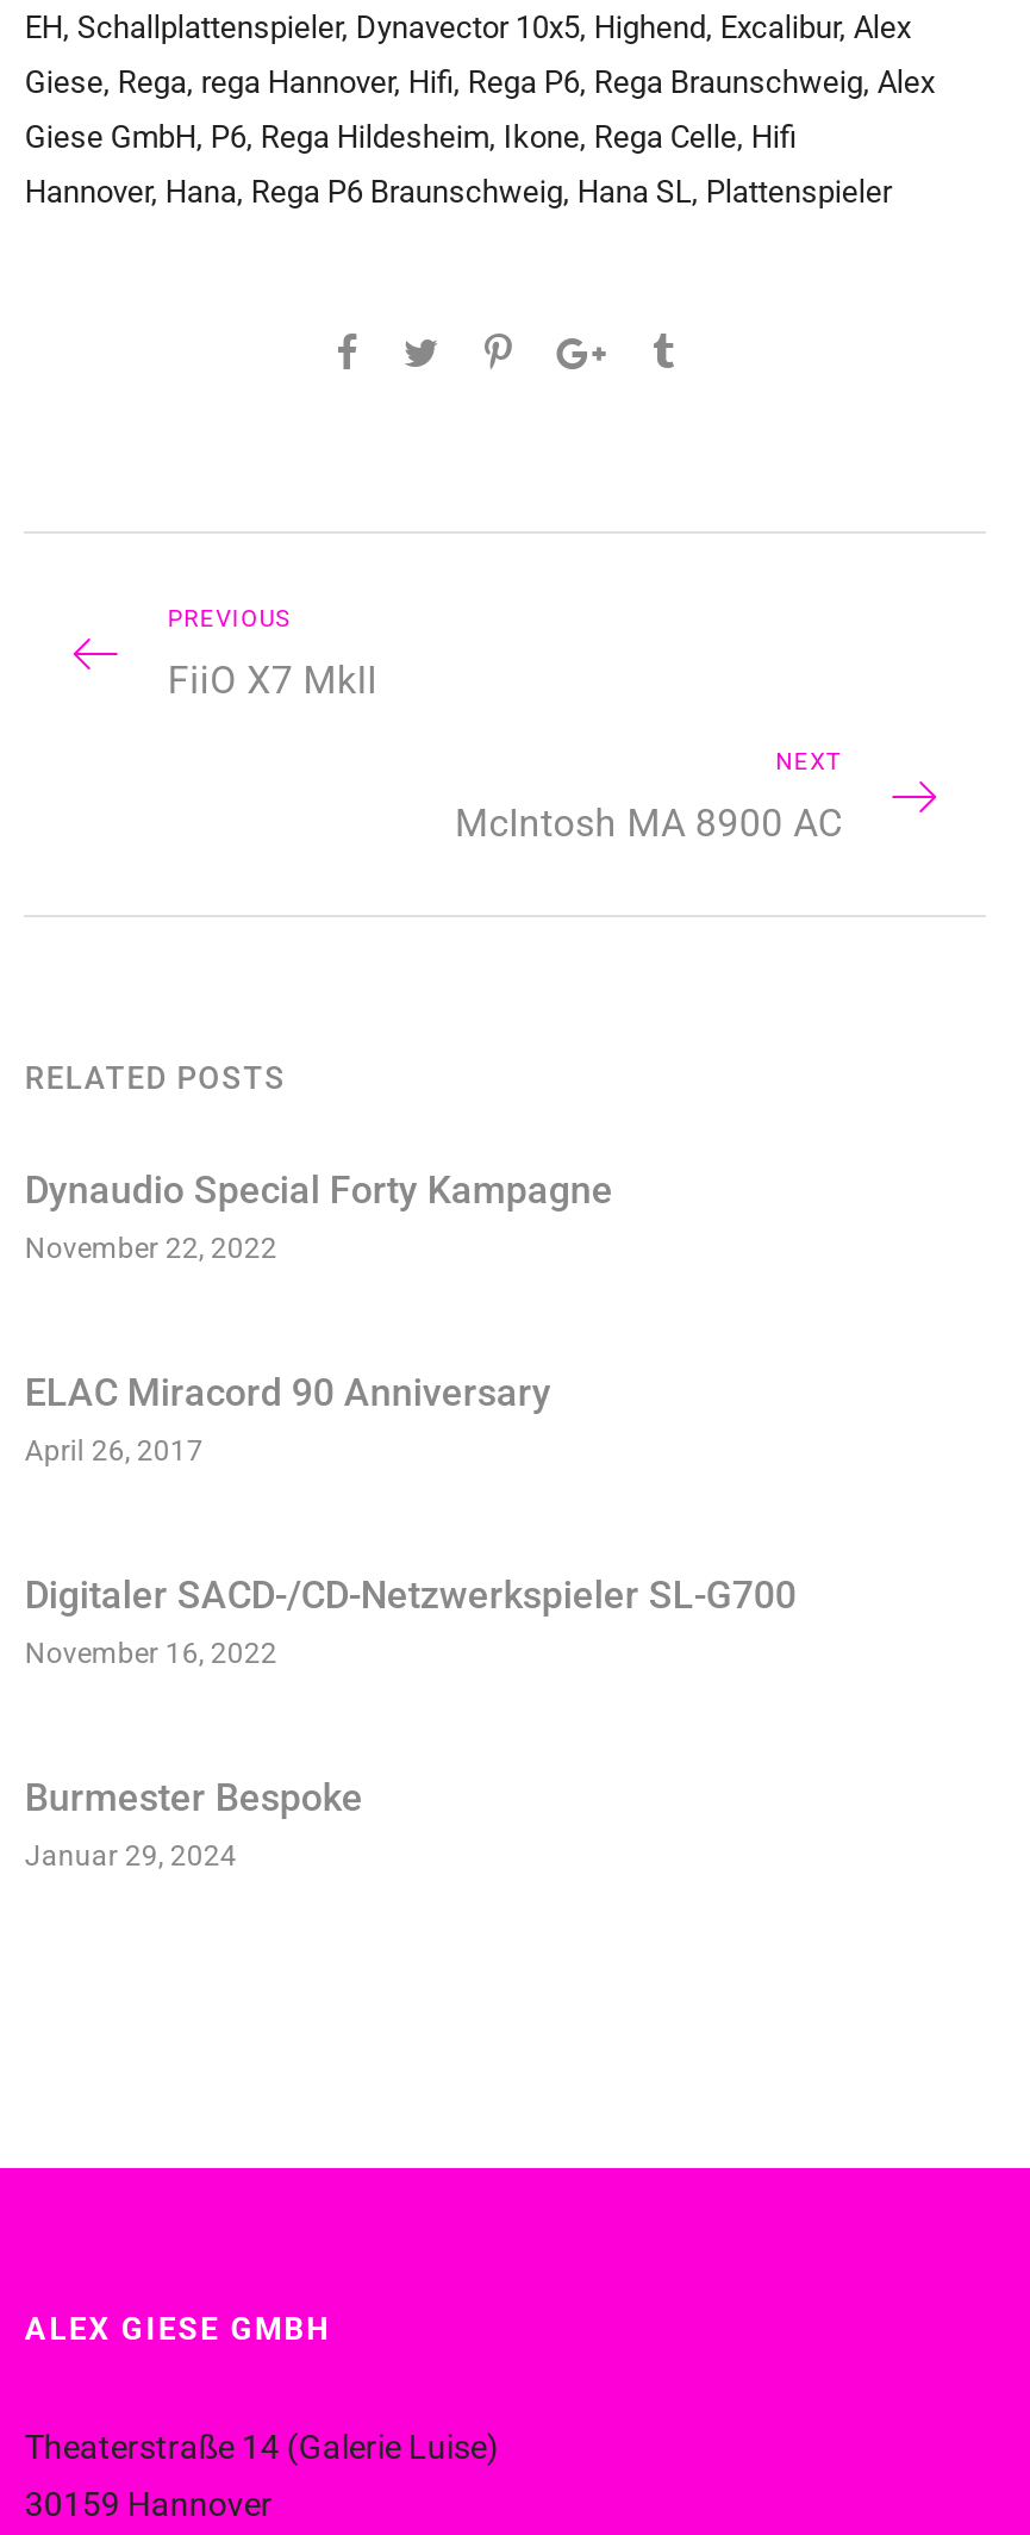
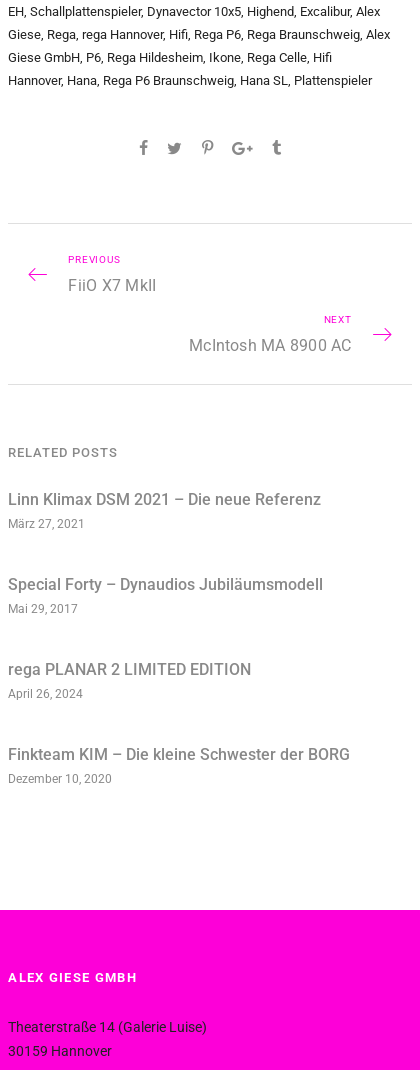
[25,1168,613,1266] Dynaudio Special Forty Kampagne | November 22, 2022 -> [8,490,321,531] Linn Klimax DSM 2021 – Die neue Referenz | März 27, 2021
[25,1370,551,1468] ELAC Miracord 90 Anniversary | April 26, 2017 -> [8,575,323,616] Special Forty – Dynaudios Jubiläumsmodell | Mai 29, 2017
[25,1573,796,1671] Digitaler SACD-/CD-Netzwerkspieler SL-G700 | November 16, 2022 -> [8,660,251,701] rega PLANAR 2 LIMITED EDITION | April 26, 2024
[25,1775,363,1873] Burmester Bespoke | Januar 29, 2024 -> [8,745,350,786] Finkteam KIM – Die kleine Schwester der BORG | Dezember 10, 2020

